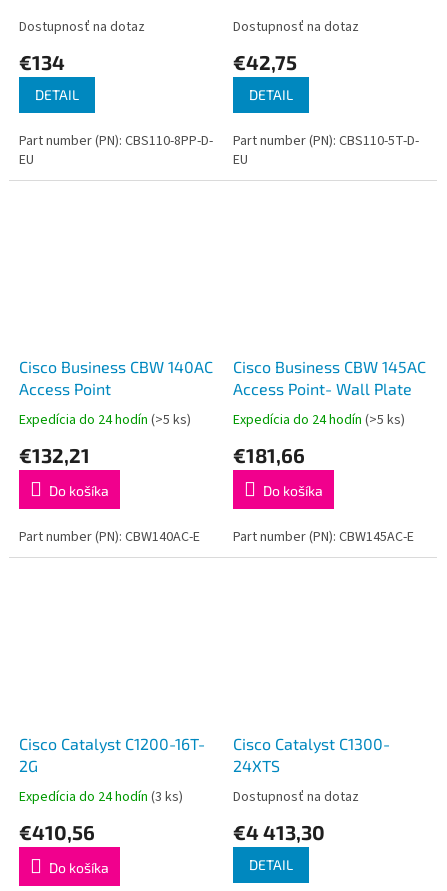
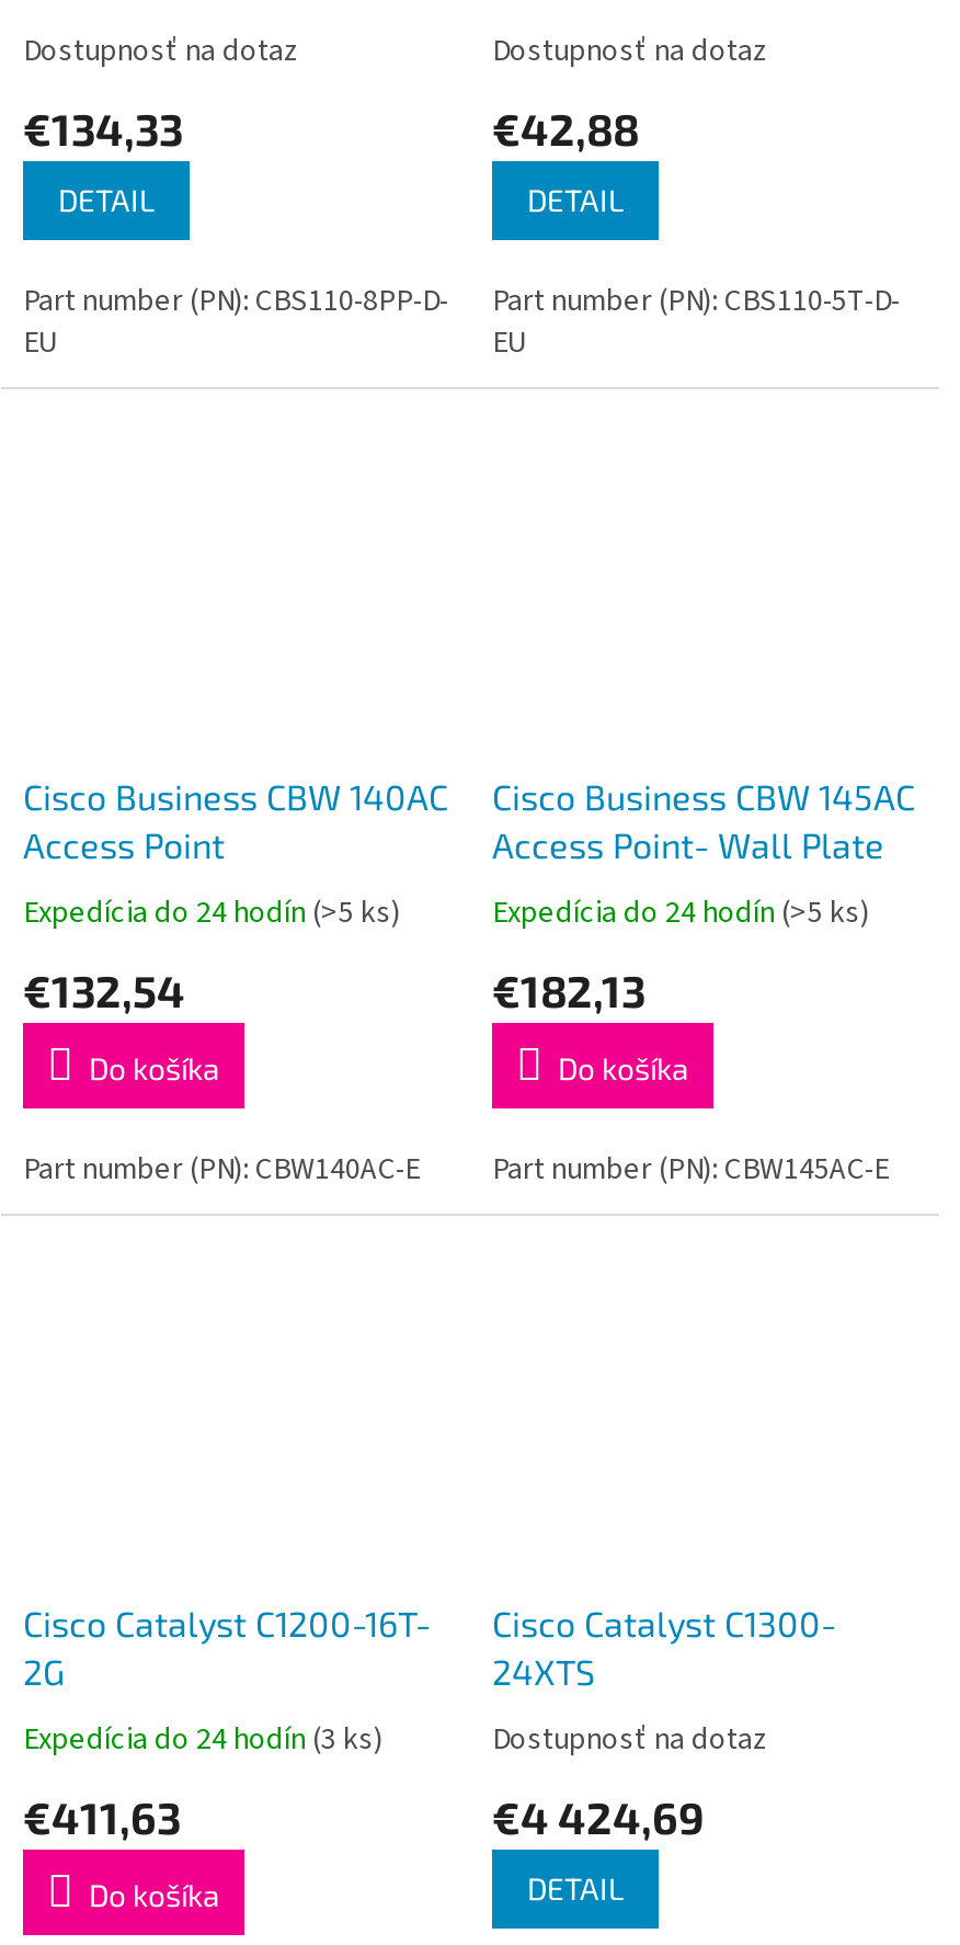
[19,50,65,74] €134 -> [23,102,183,154] €134,33
[233,50,297,74] €42,75 -> [492,102,639,154] €42,88
[19,443,90,467] €132,21 -> [23,963,185,1016] €132,54
[233,443,305,467] €181,66 -> [492,963,645,1016] €182,13
[19,820,95,844] €410,56 -> [23,1790,181,1842] €411,63
[233,820,325,844] €4 413,30 -> [492,1790,705,1842] €4 424,69

